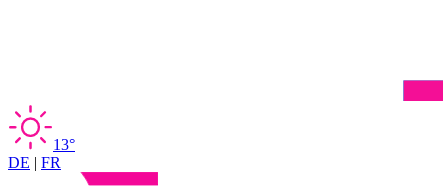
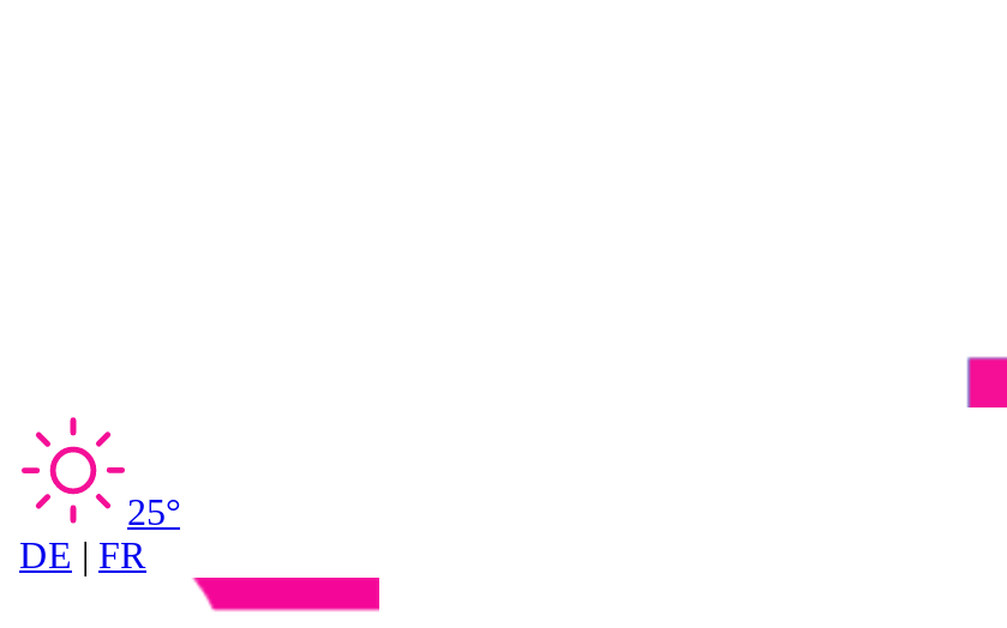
[53,136,75,153] 13° -> [127,491,180,532] 25°

